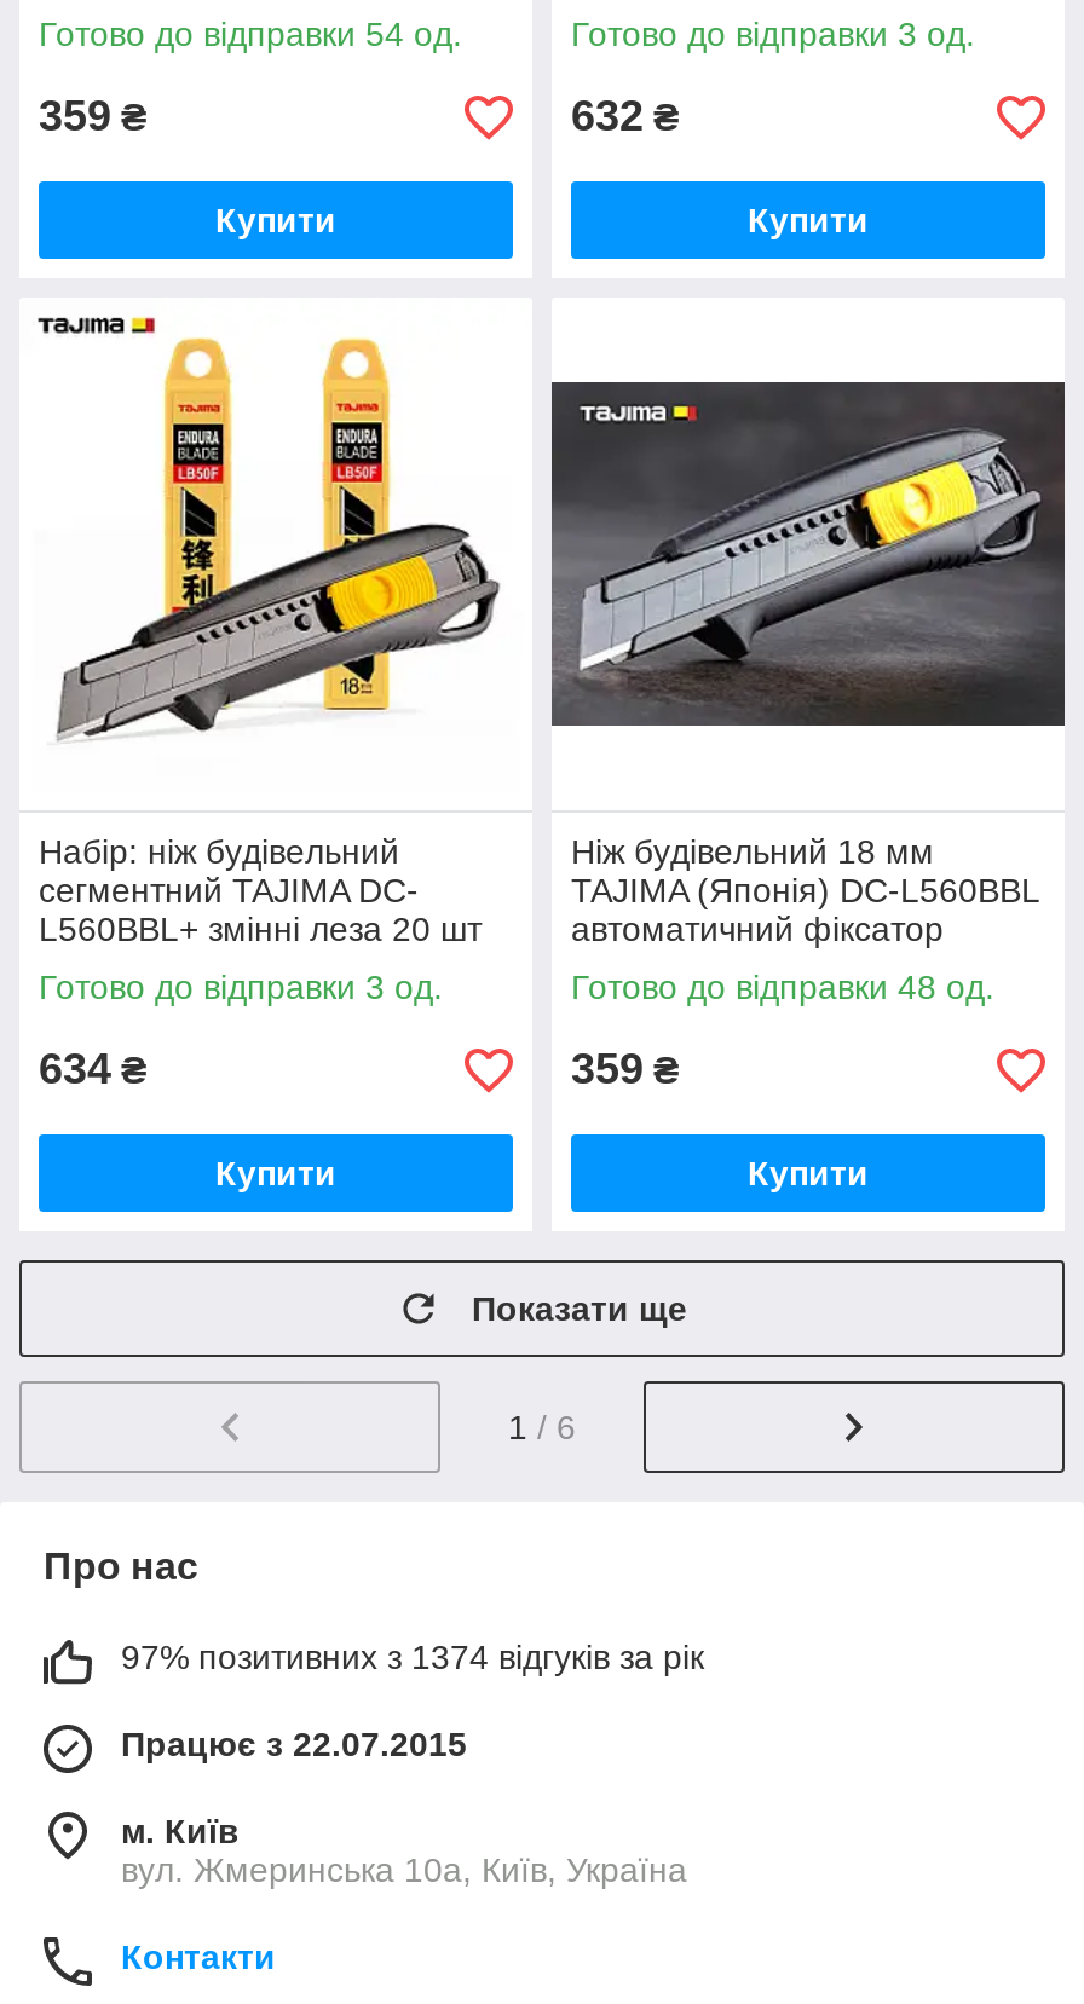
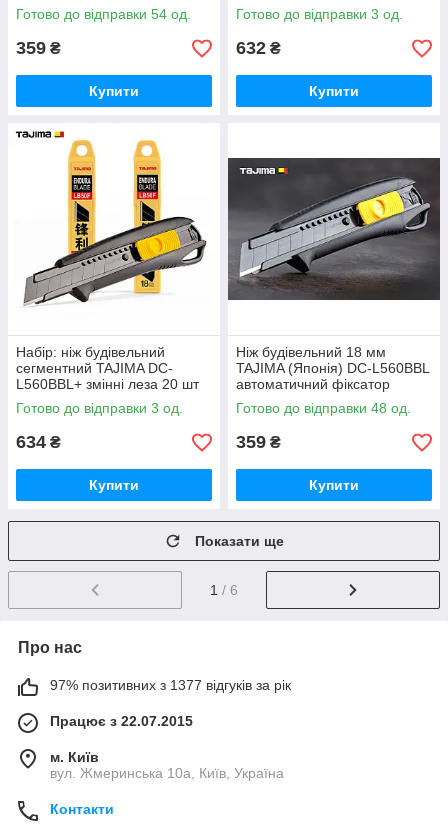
[121,1638,704,1676] 97% позитивних з 1374 відгуків за рік -> [50,677,291,693] 97% позитивних з 1377 відгуків за рік

